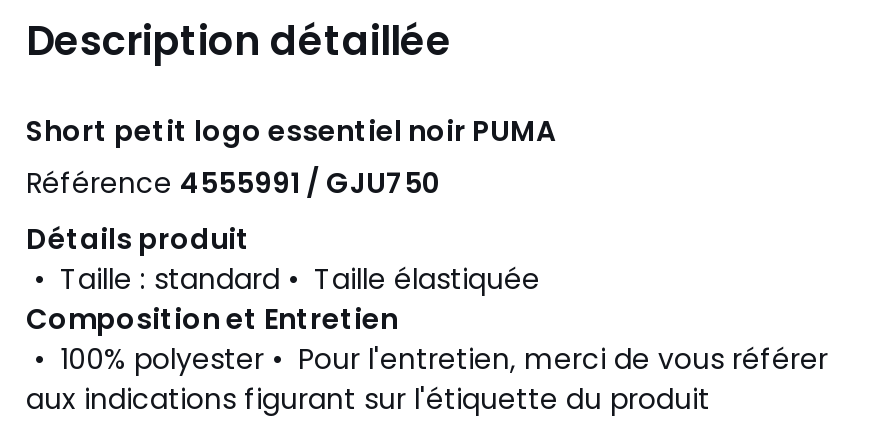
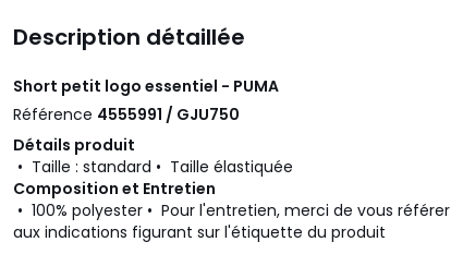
[26,112,556,152] Short petit logo essentiel noir PUMA -> [13,76,279,98] Short petit logo essentiel - PUMA

